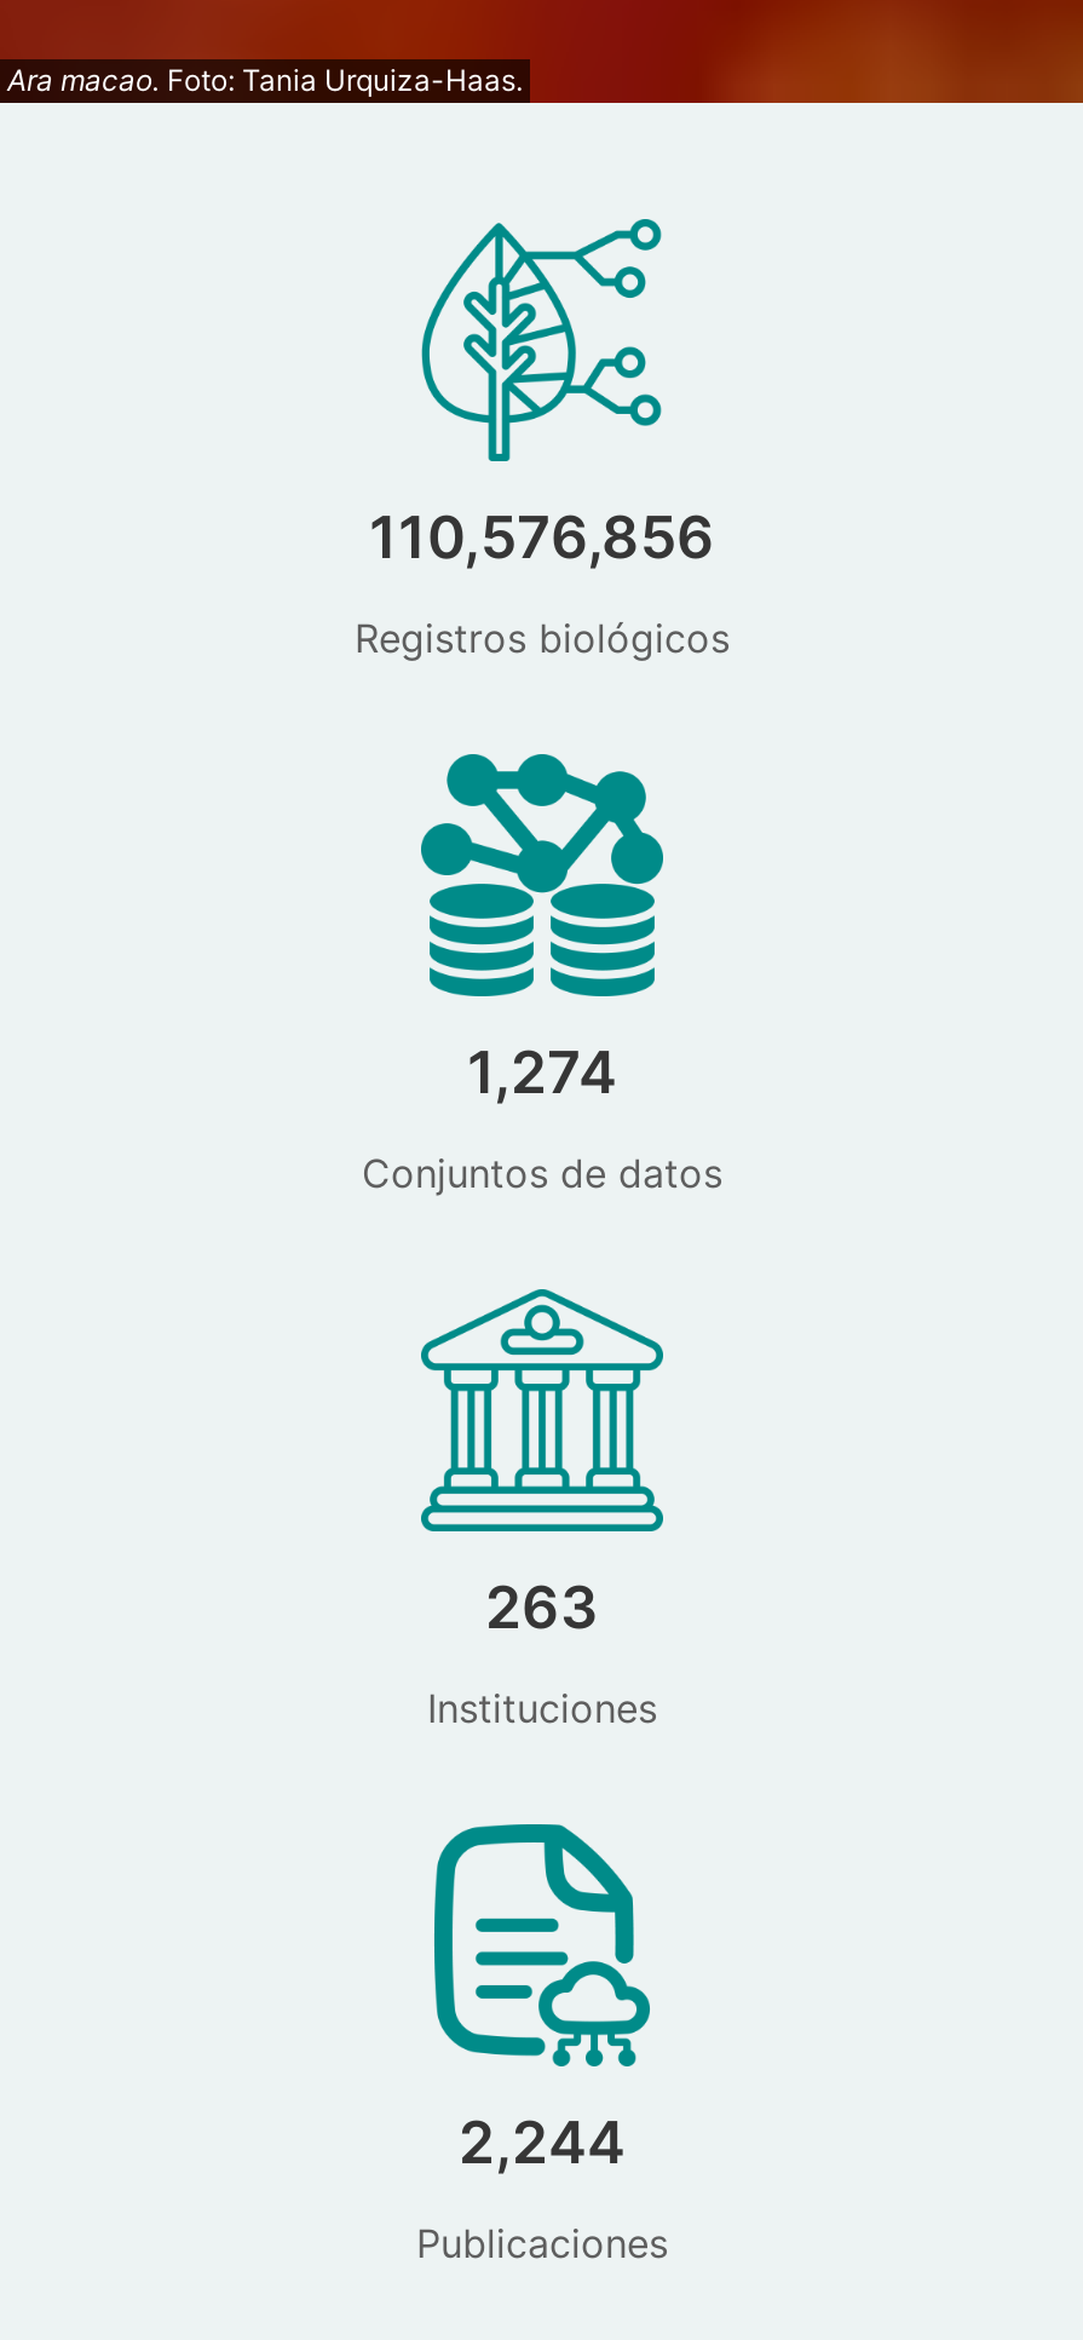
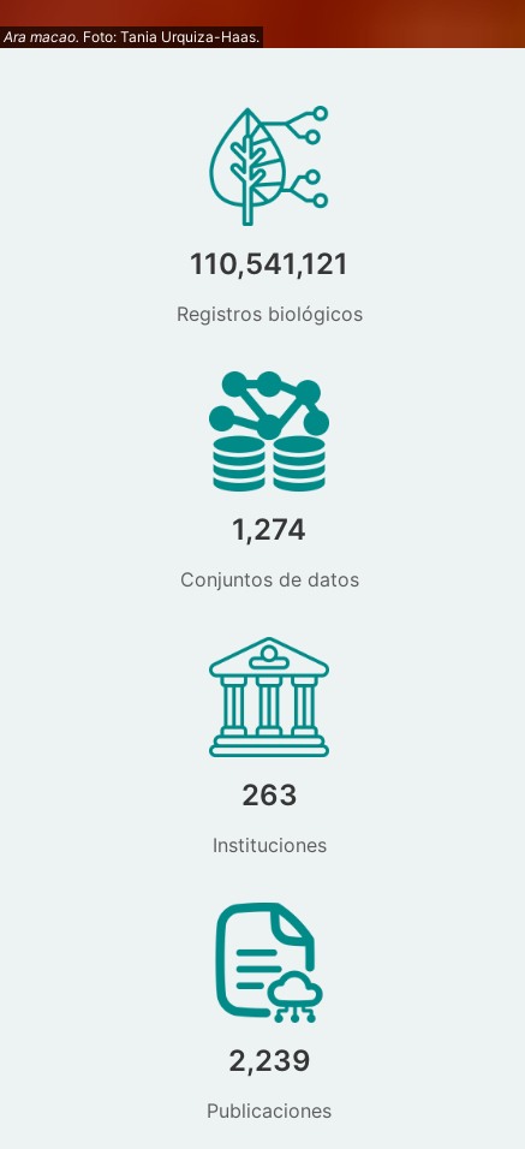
[369,503,715,573] 110,576,856 -> [190,247,348,281] 110,541,121
[459,2108,626,2178] 2,244 -> [228,1043,311,1078] 2,239

